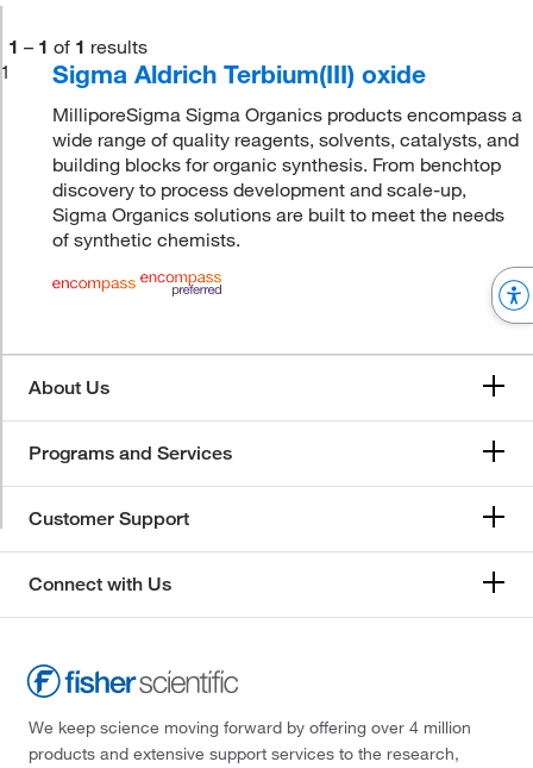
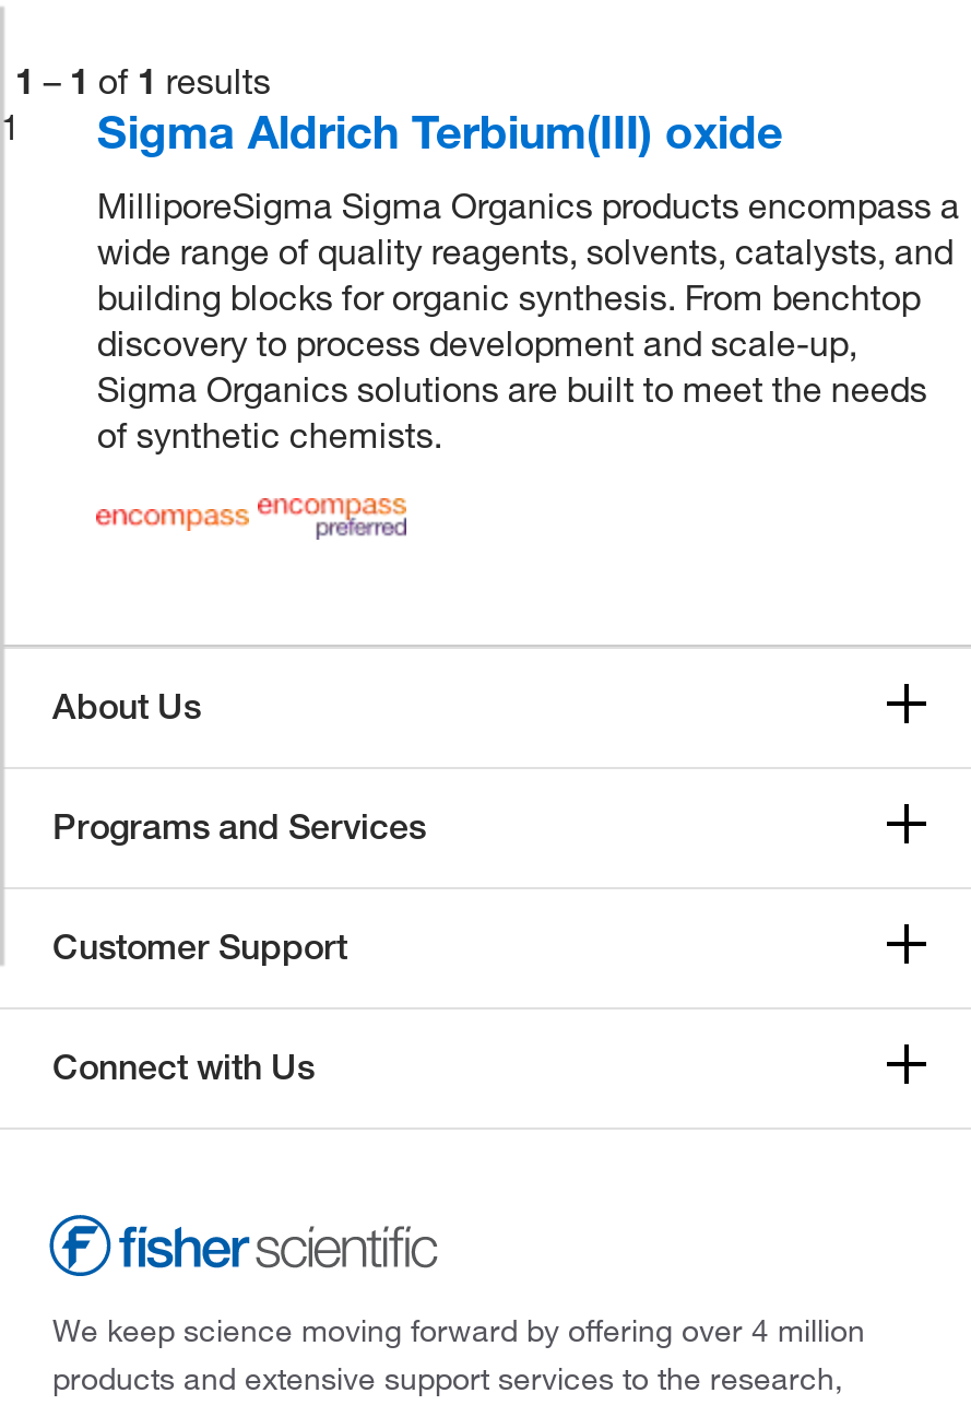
[489,266,529,326] [image] -> none

